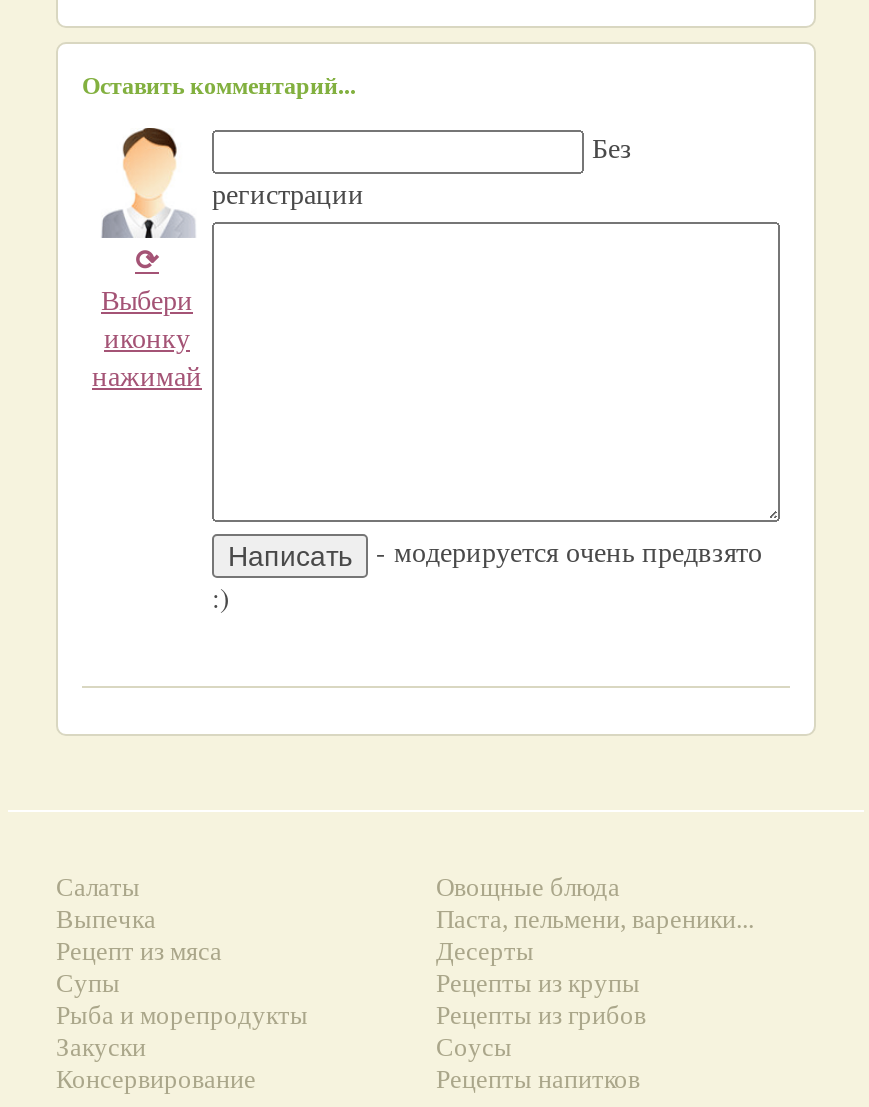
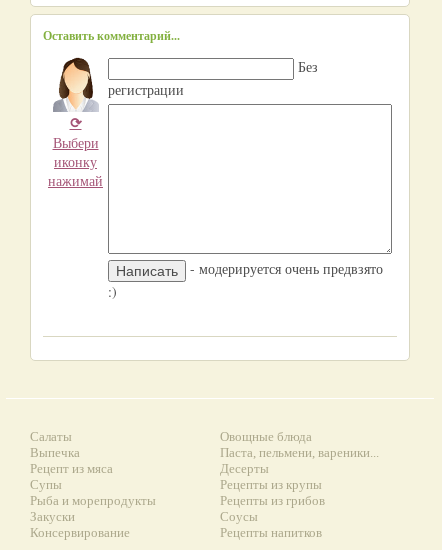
[102,128,184,234] [image] -> [53,57,95,110] [image]

